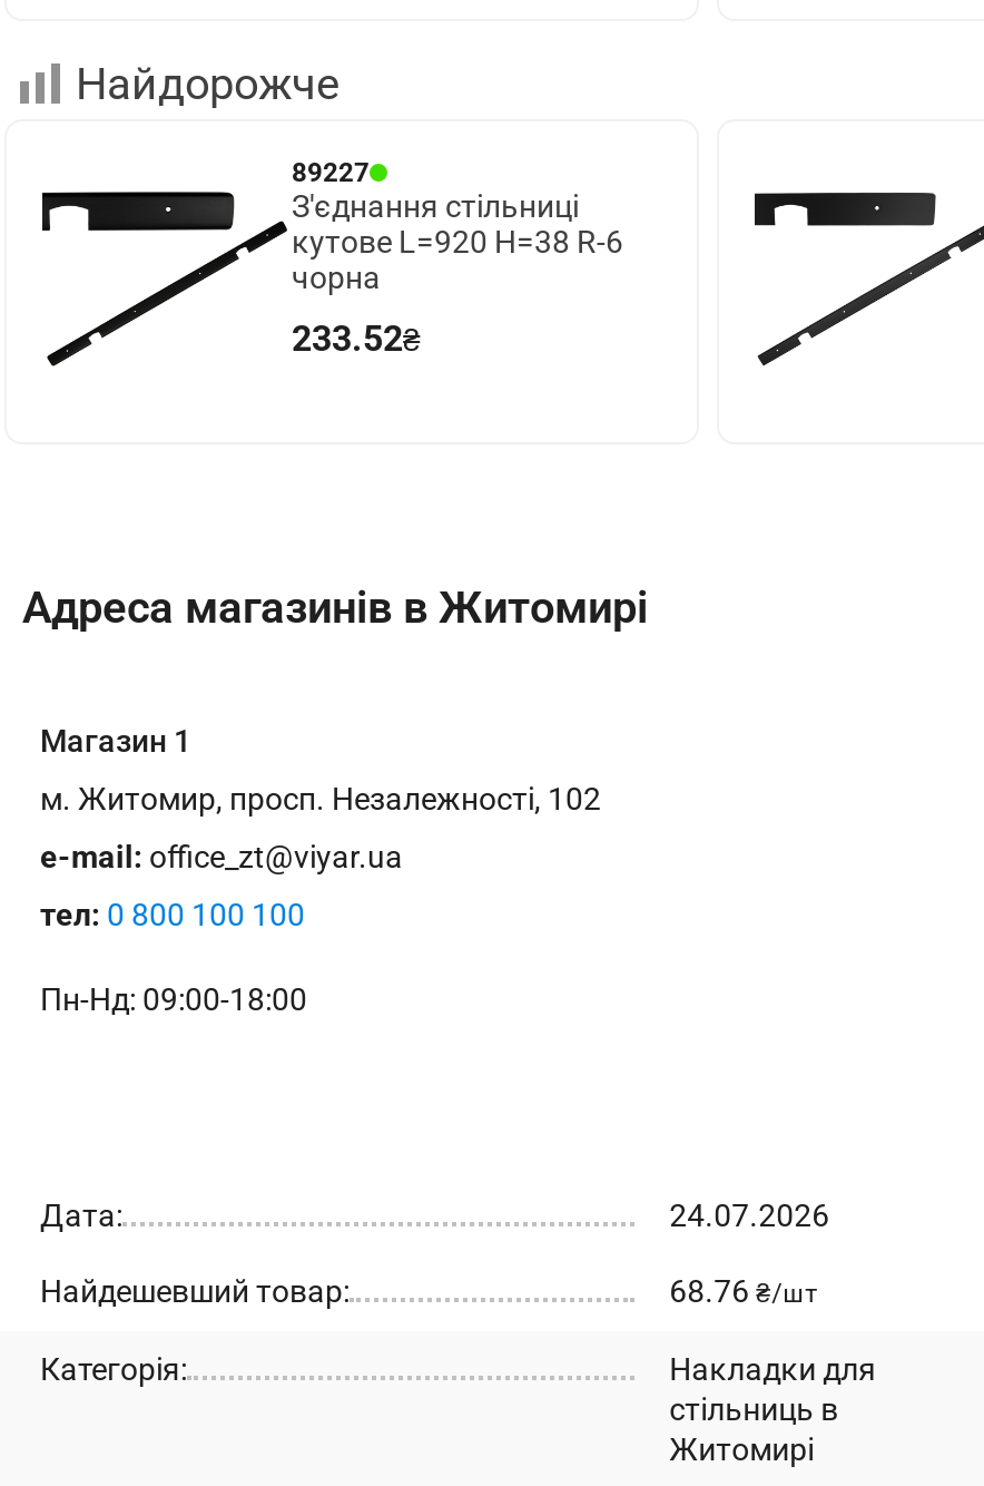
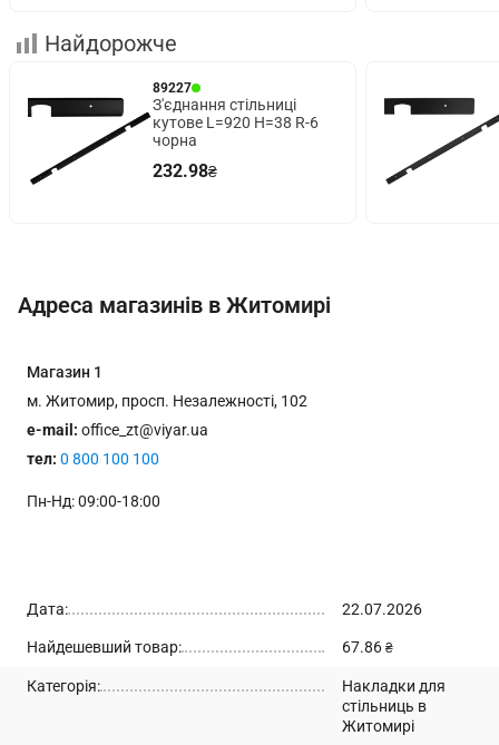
[292,317,421,360] 233.52₴ -> [153,160,217,182] 232.98₴
[669,1197,830,1233] 24.07.2026 -> [342,600,422,618] 22.07.2026
[669,1273,819,1309] 68.76 ₴/шт -> [342,638,393,656] 67.86 ₴

